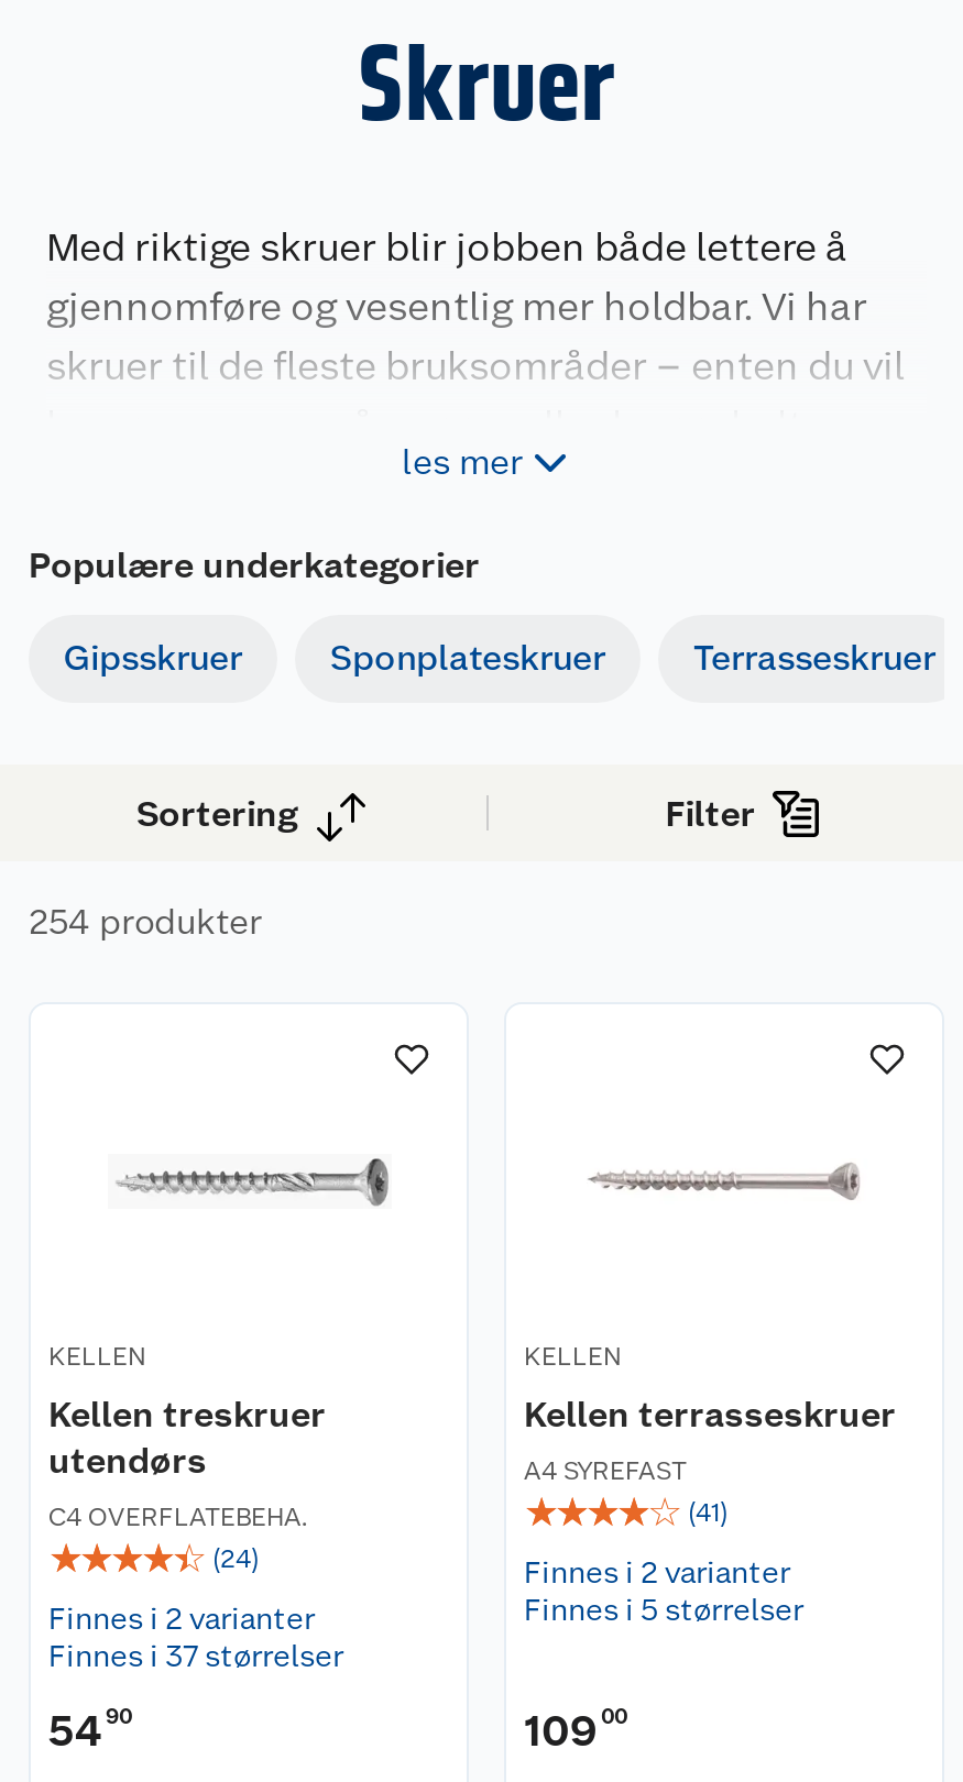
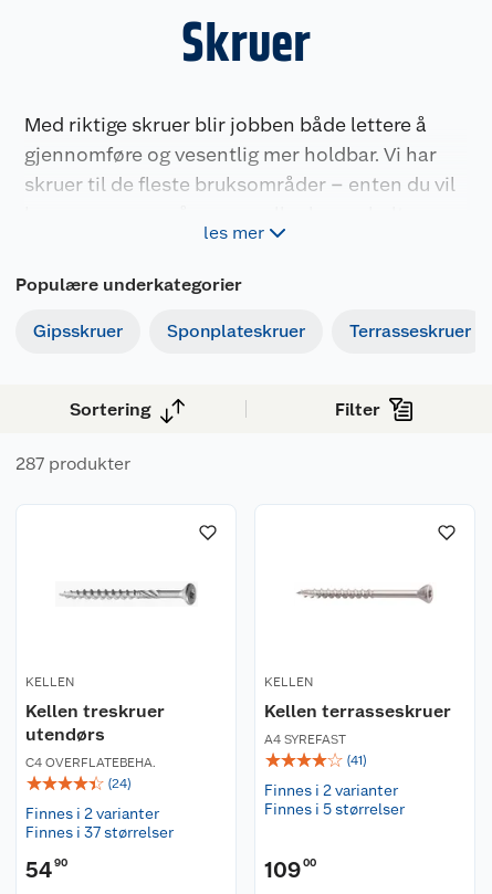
[29,901,262,943] 254 produkter -> [15,453,130,474] 287 produkter

